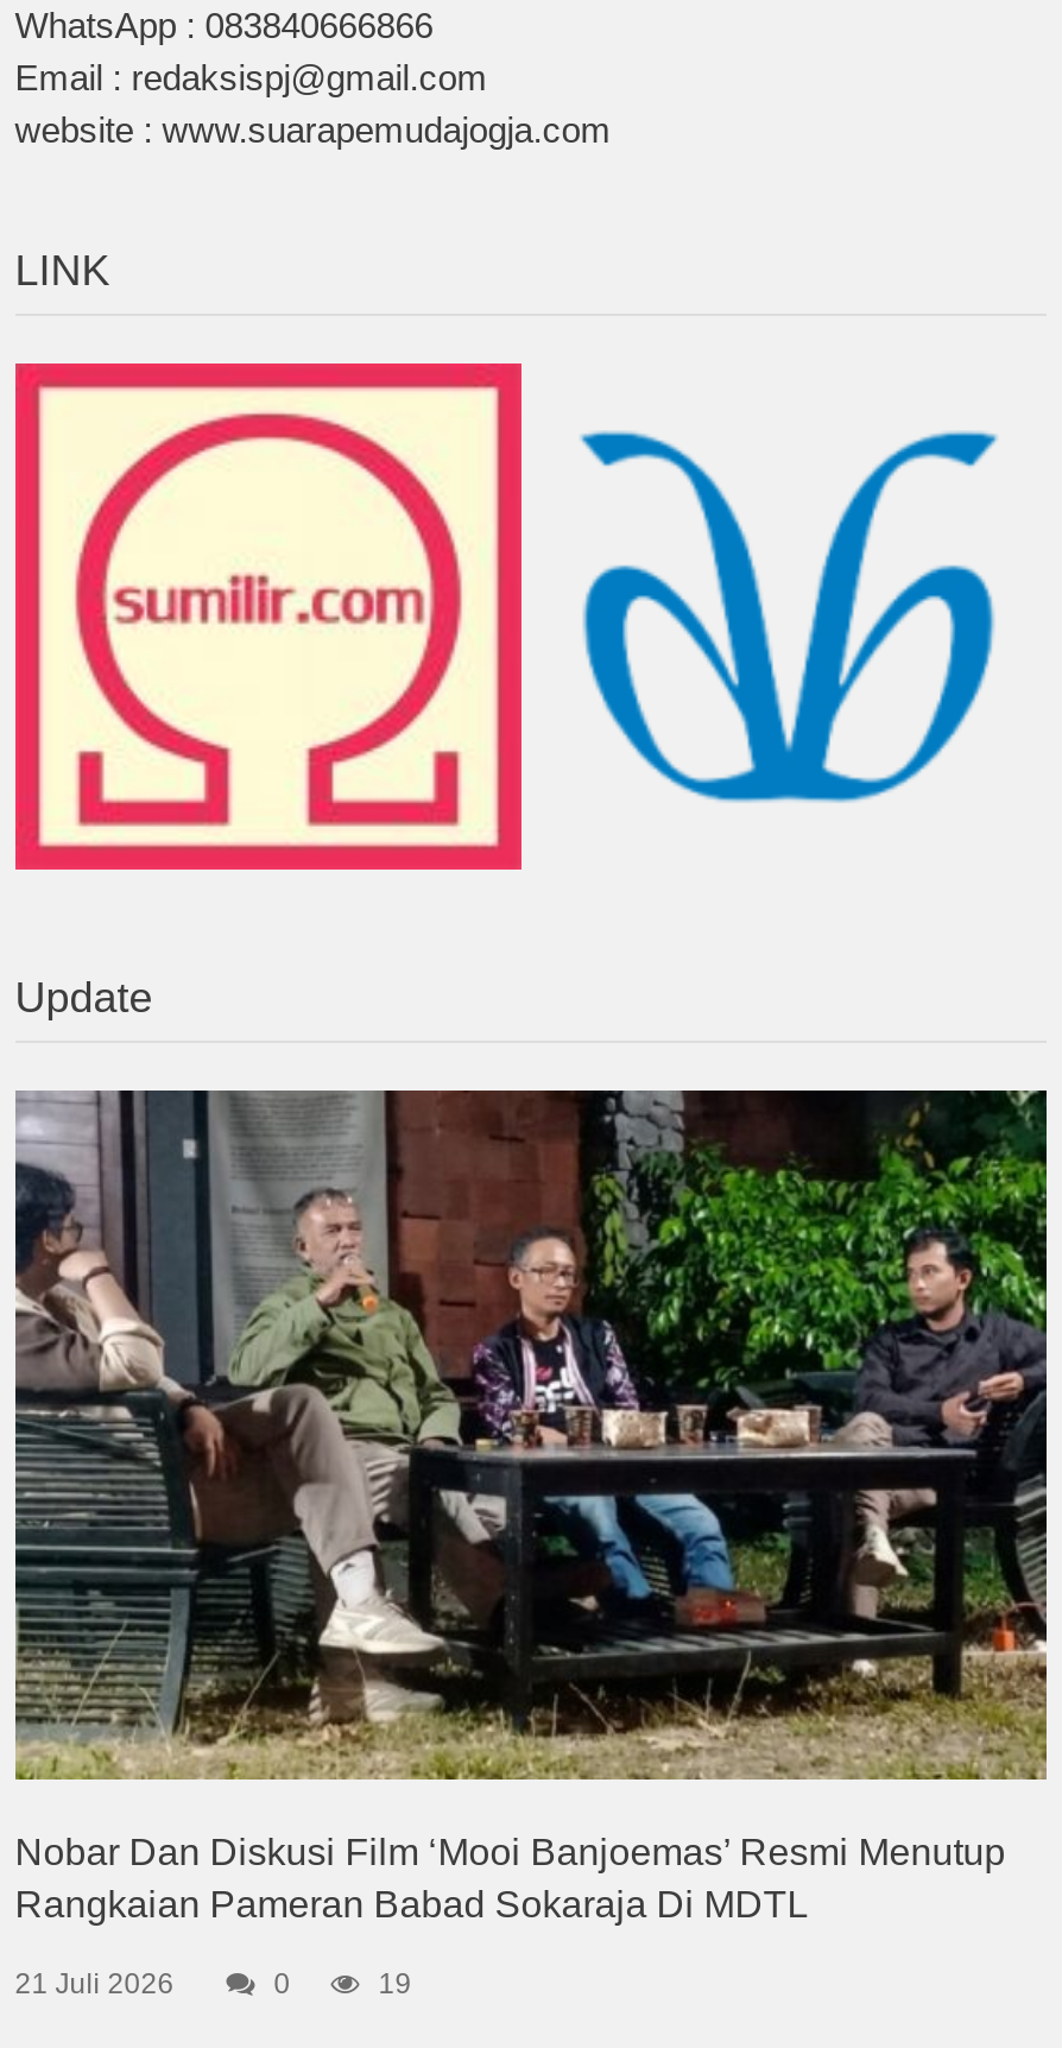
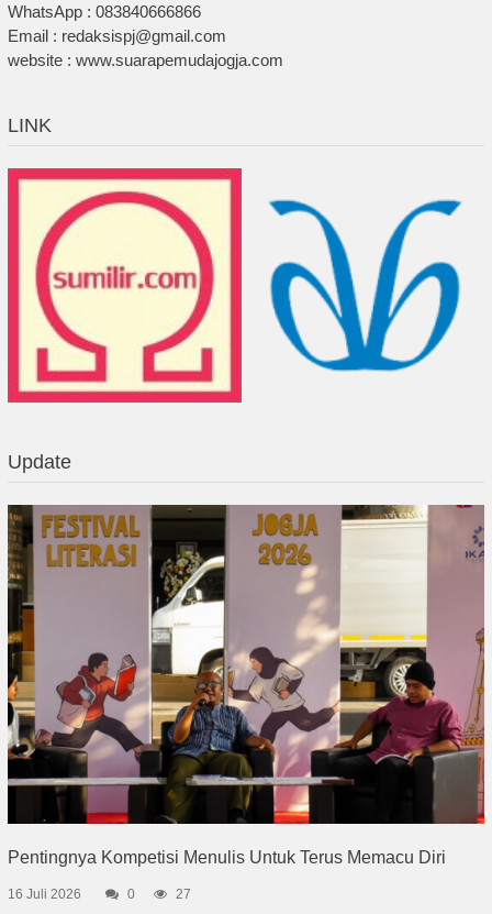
[13,1088,1049,1925] [image] | Nobar Dan Diskusi Film ‘Mooi Banjoemas’ Resmi Menutup | Rangkaian Pameran Babad Sokaraja Di MDTL -> [7,504,485,867] [image] | Pentingnya Kompetisi Menulis Untuk Terus Memacu Diri
[15,1967,174,2001] 21 Juli 2026 -> [7,887,81,902] 16 Juli 2026
[378,1967,411,2001] 19 -> [175,887,191,902] 27

